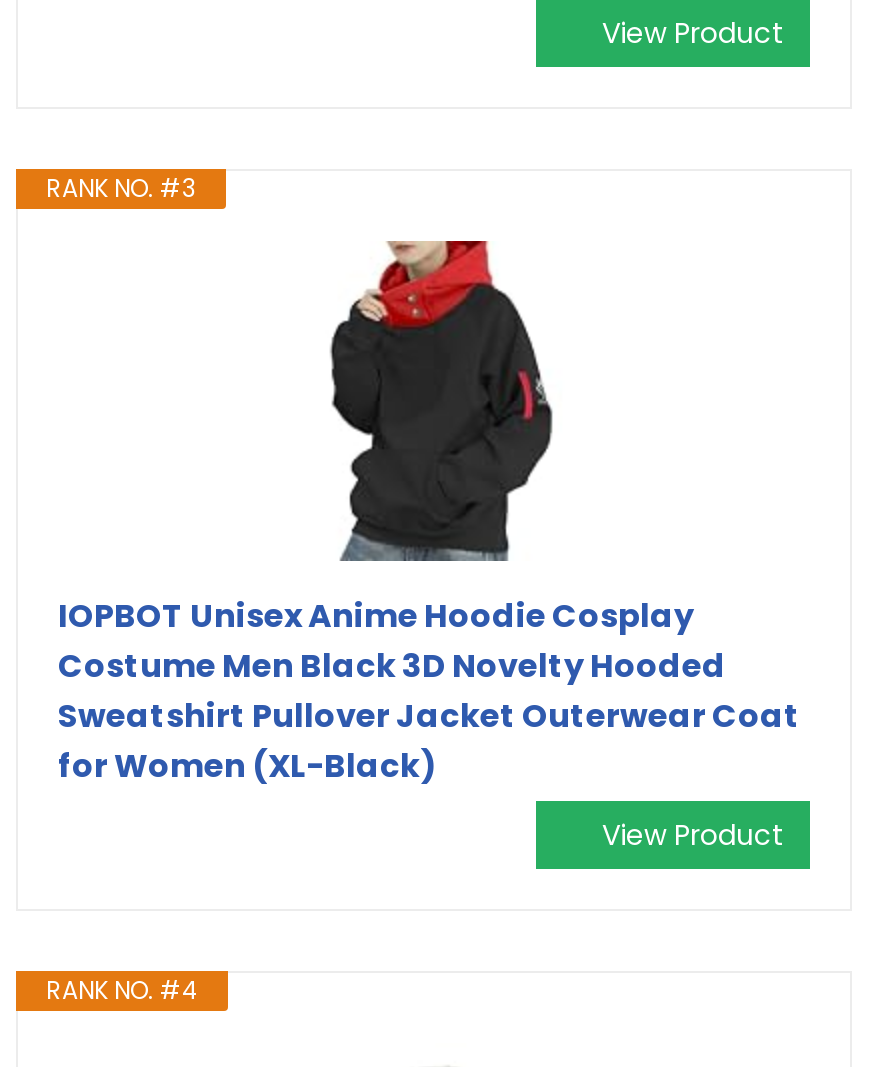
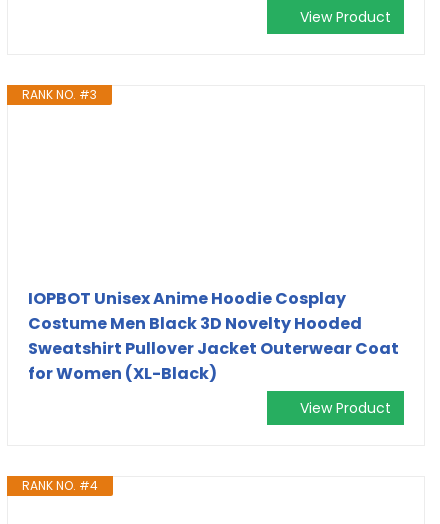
[328,239,554,563] [image] -> none

